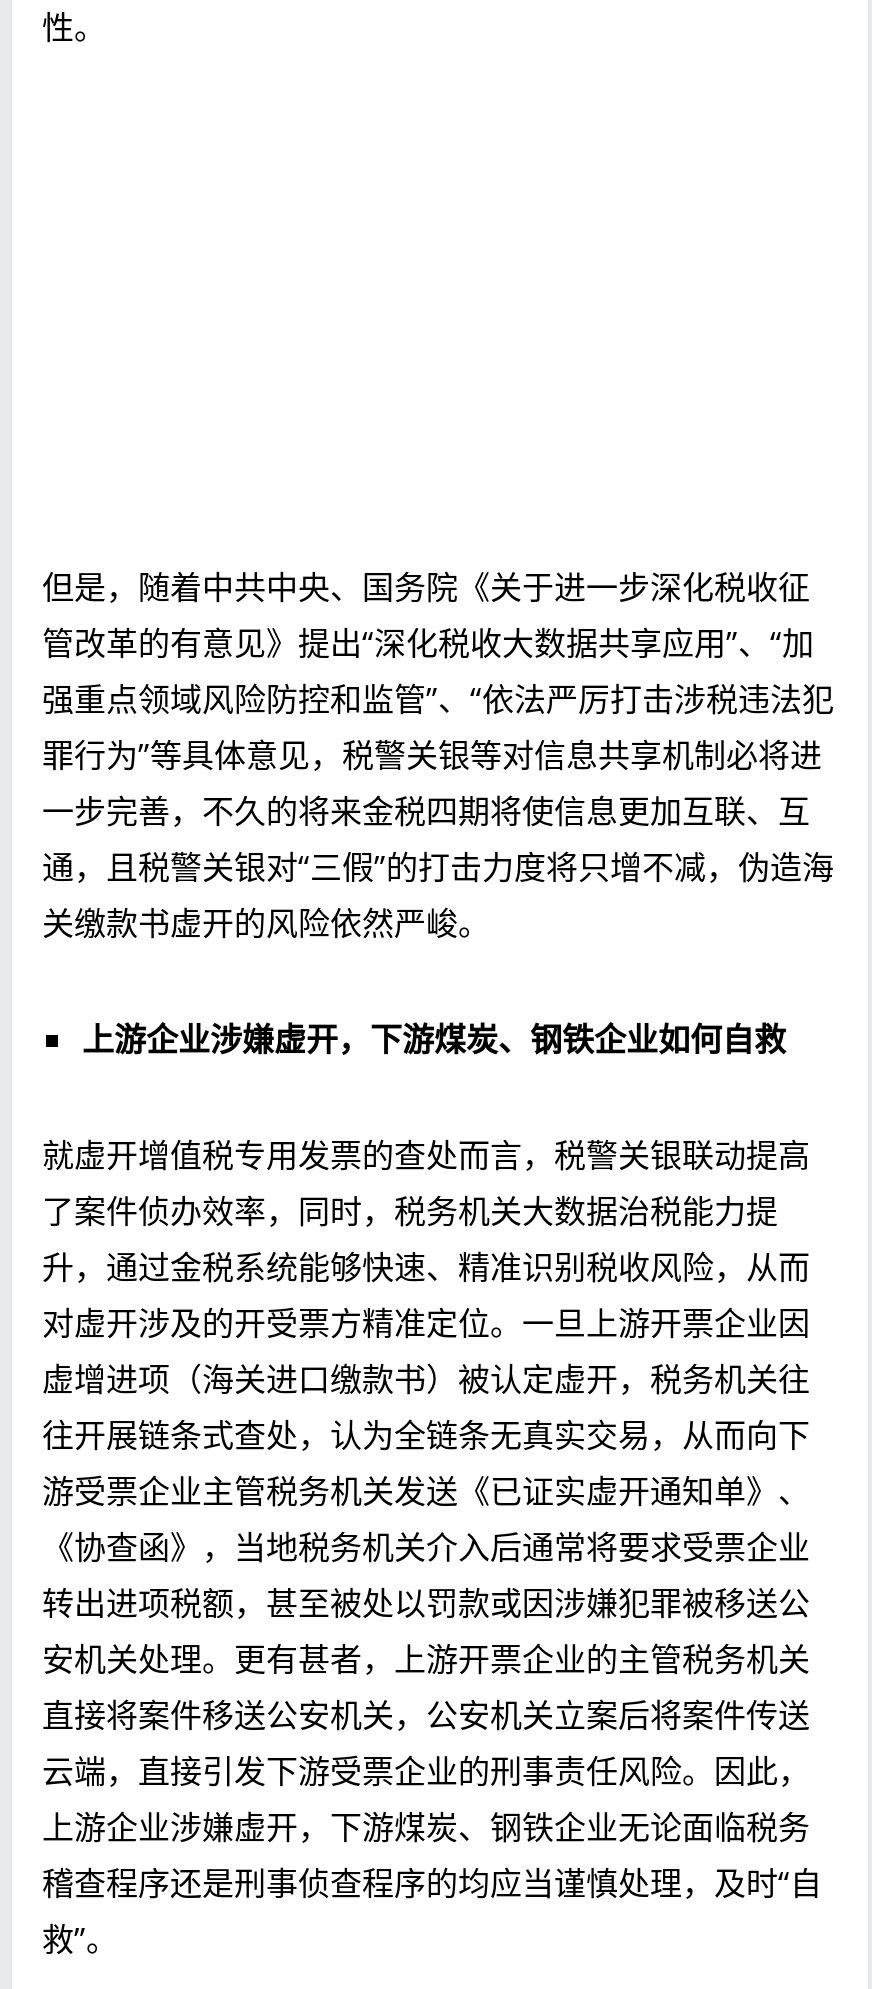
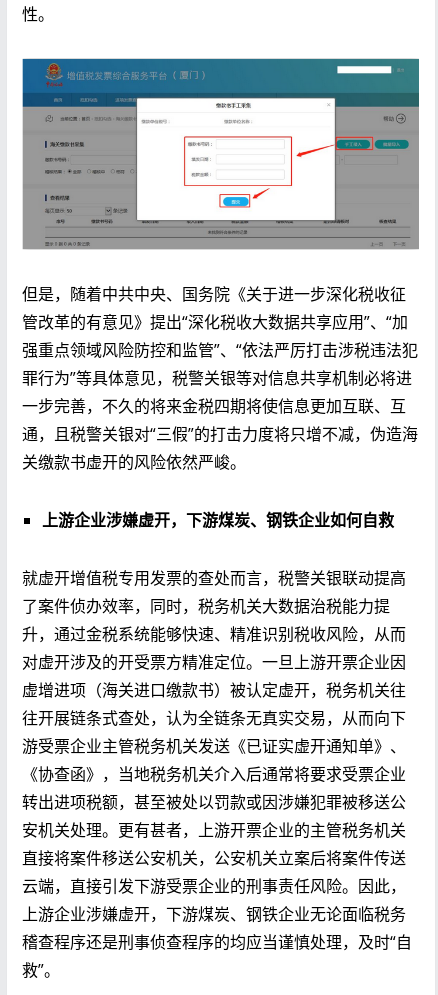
none -> [21,58,420,250] [image]

